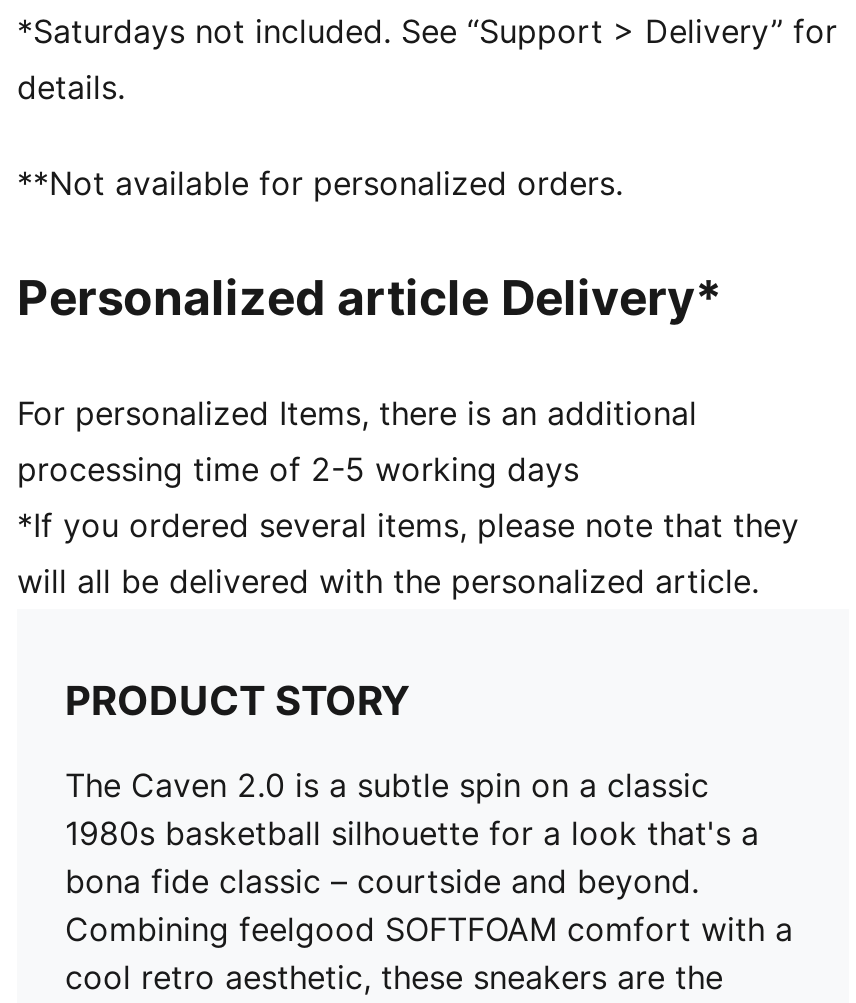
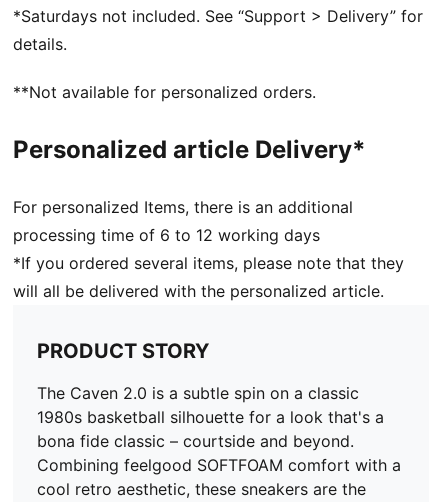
[17,449,579,489] processing time of 2-5 working days -> [13,225,320,245] processing time of 6 to 12 working days

